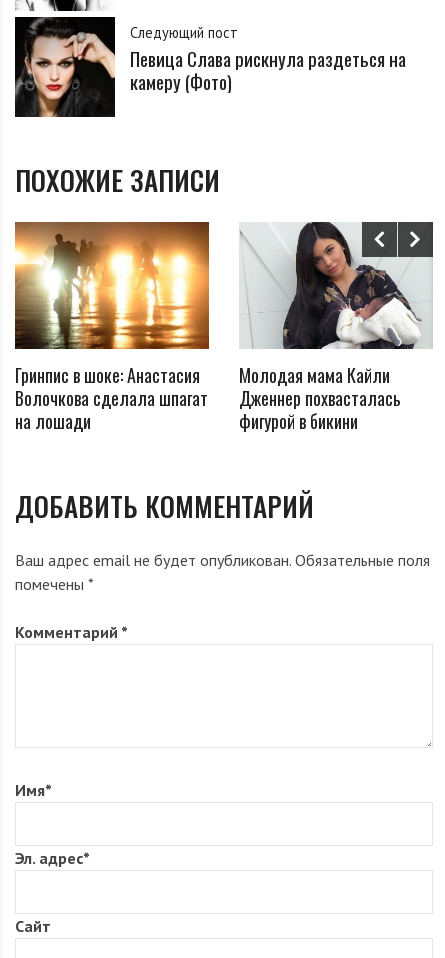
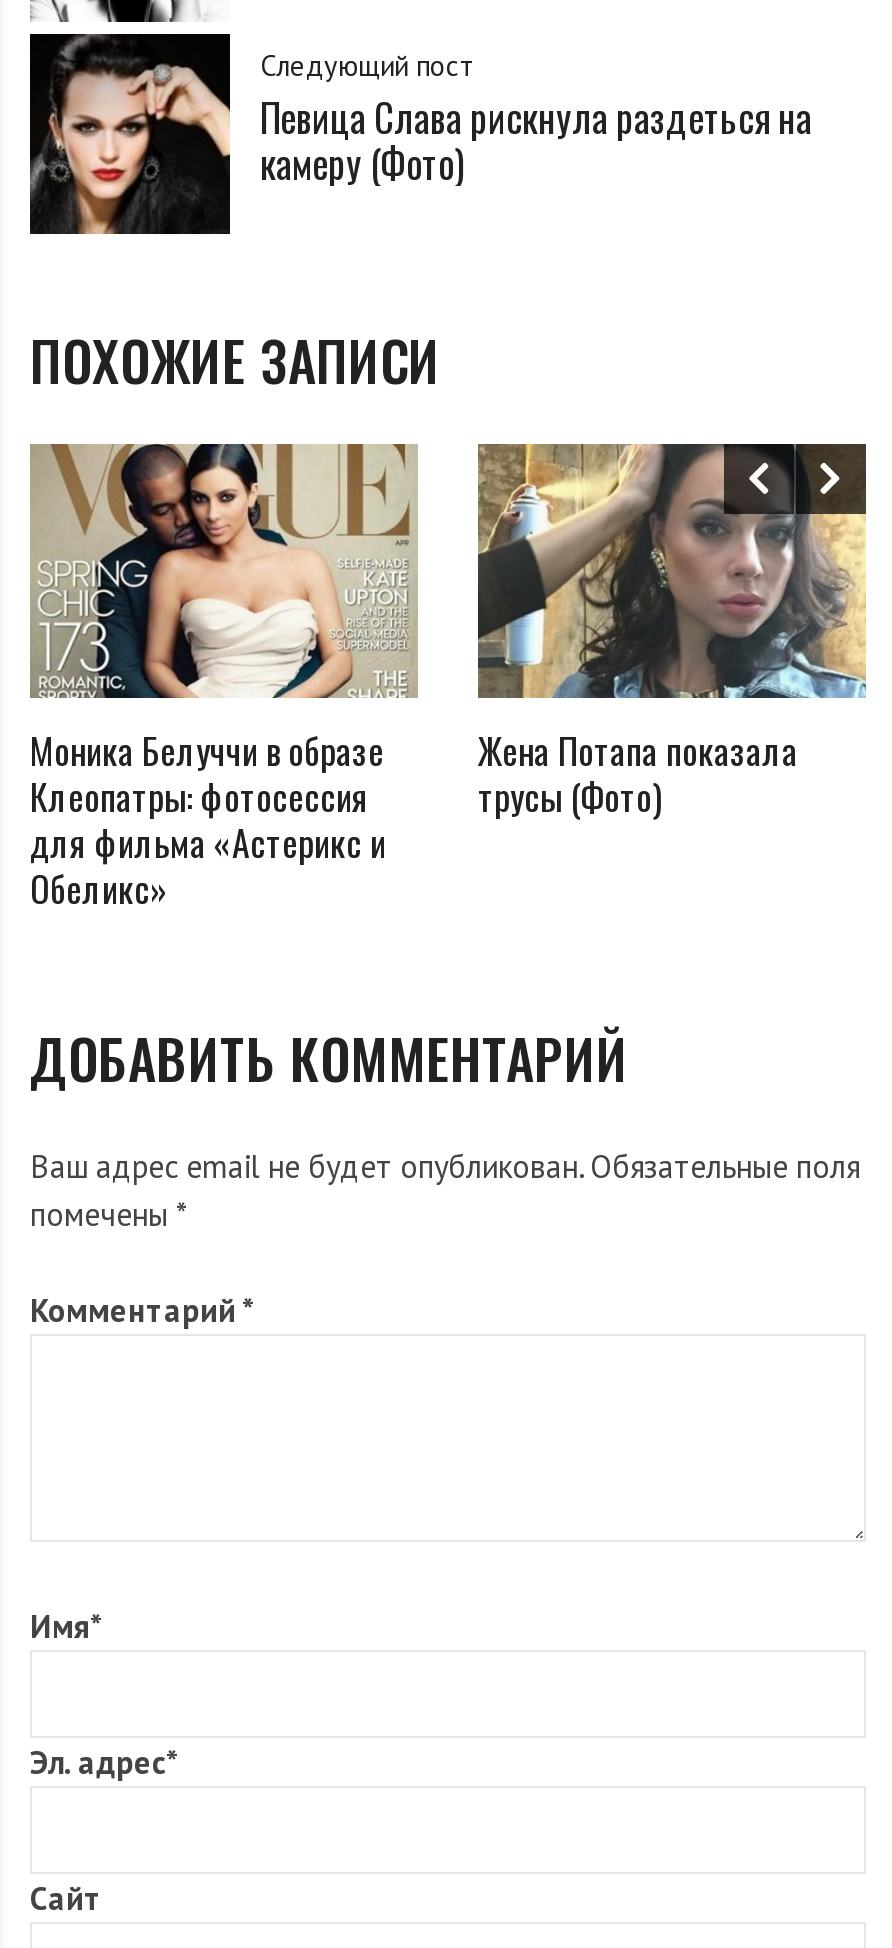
[15,221,210,433] [image] | Гринпис в шоке: Анастасия | Волочкова сделала шпагат | на лошади -> [30,442,418,913] [image] | Моника Белуччи в образе | Клеопатры: фотосессия | для фильма «Астерикс и | Обеликс»
[239,221,433,433] [image] | Молодая мама Кайли | Дженнер похвасталась | фигурой в бикини -> [476,442,866,821] [image] | Жена Потапа показала | трусы (Фото)

